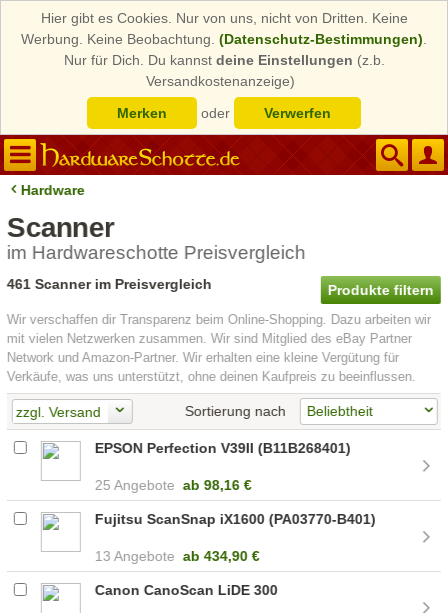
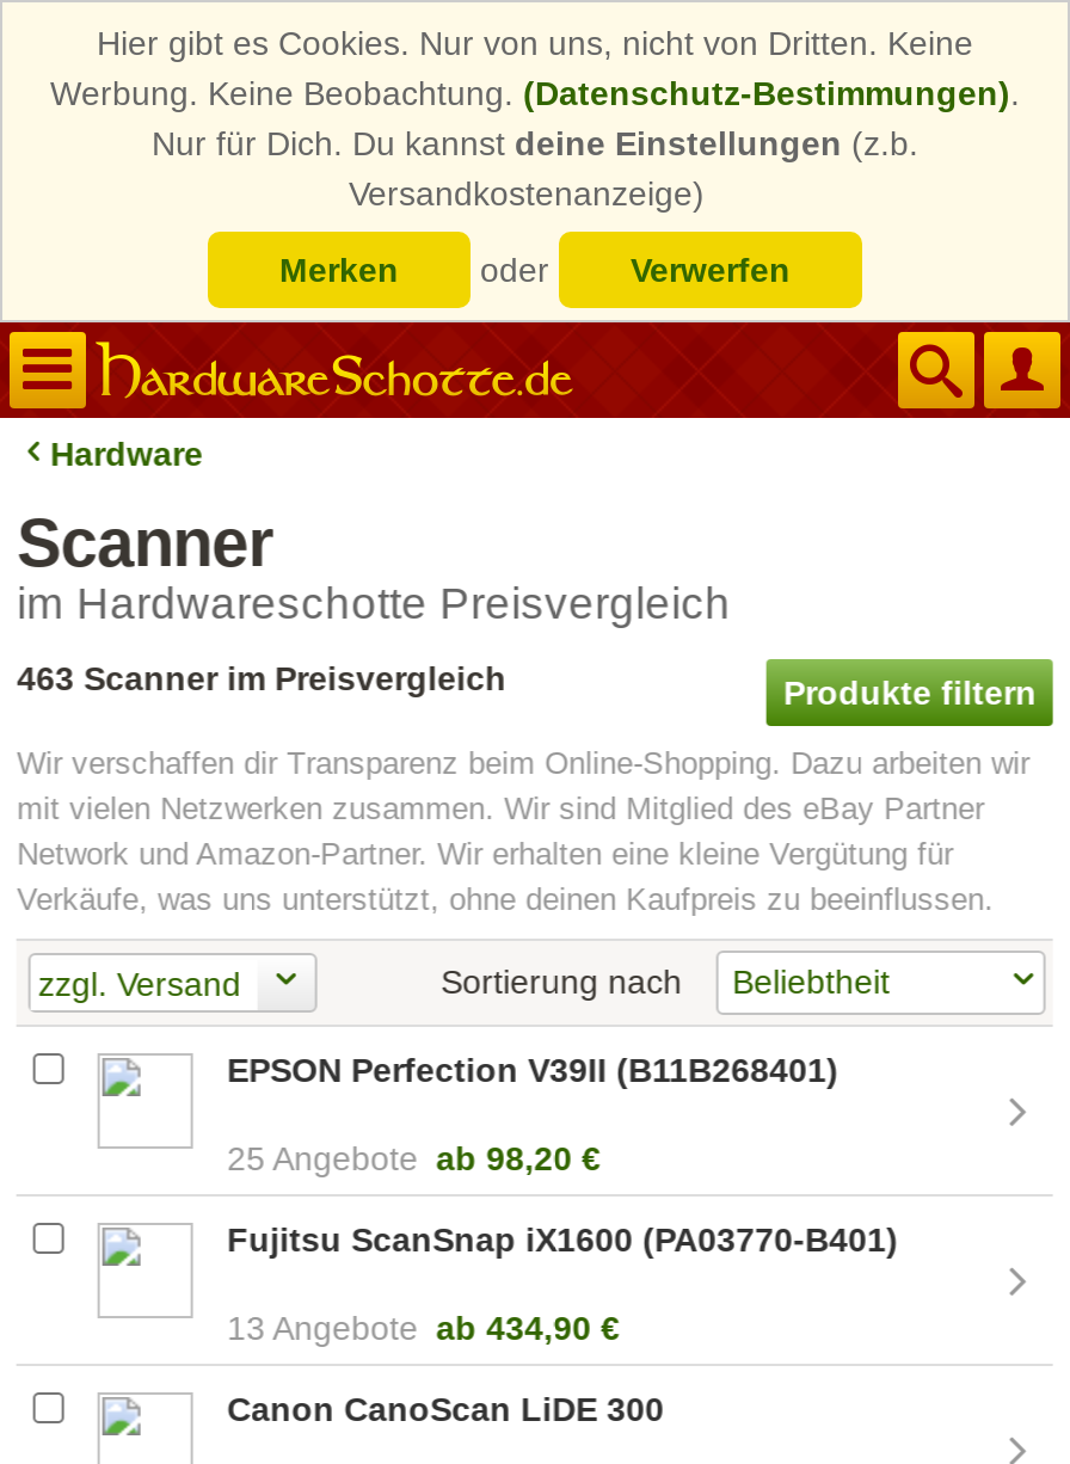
[7,276,212,292] 461 Scanner im Preisvergleich -> [17,659,506,697] 463 Scanner im Preisvergleich
[95,477,251,493] 25 Angebote ab 98,16 € -> [227,1138,601,1176] 25 Angebote ab 98,20 €

